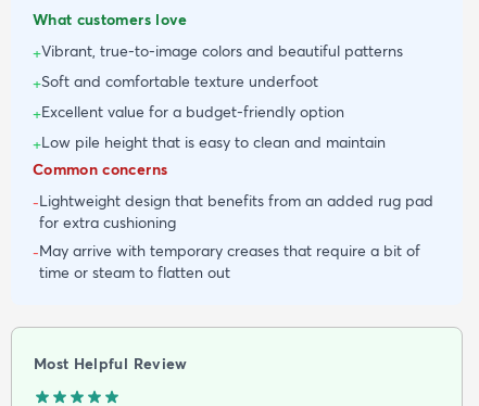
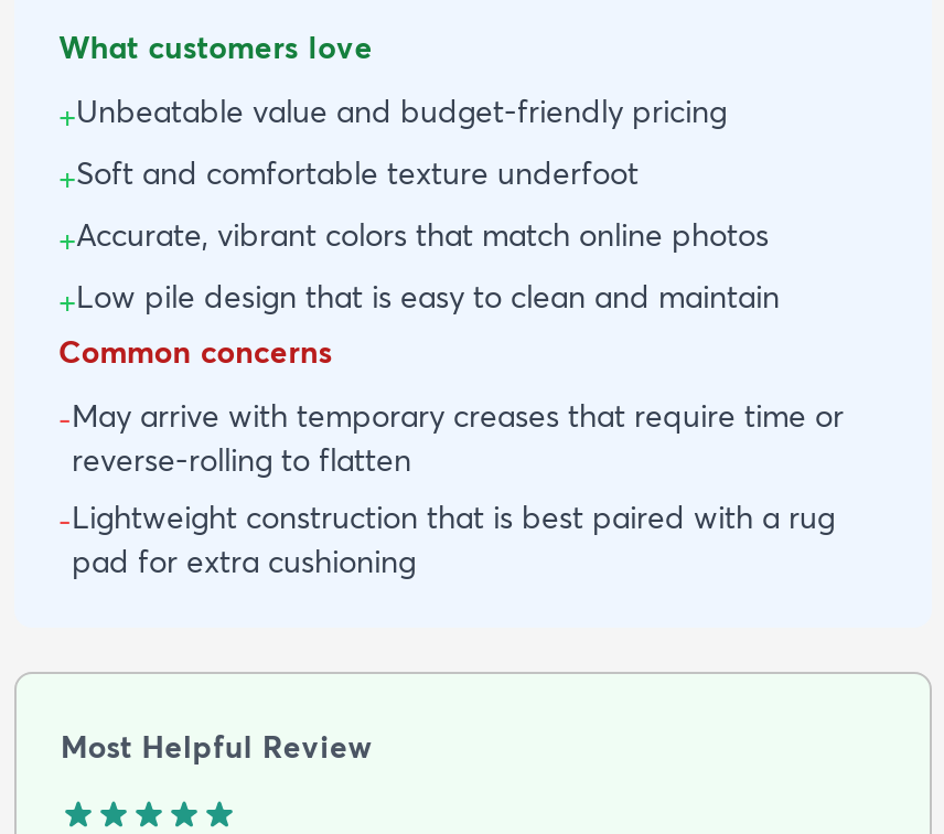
[33,41,403,63] +Vibrant, true-to-image colors and beautiful patterns -> [58,92,727,136] +Unbeatable value and budget-friendly pricing
[33,102,386,154] +Excellent value for a budget-friendly option | +Low pile height that is easy to clean and maintain -> [58,216,780,322] +Accurate, vibrant colors that match online photos | +Low pile design that is easy to clean and maintain
[33,191,433,282] -Lightweight design that benefits from an added rug pad | for extra cushioning | -May arrive with temporary creases that require a bit of | time or steam to flatten out -> [58,397,844,582] -May arrive with temporary creases that require time or | reverse-rolling to flatten | -Lightweight construction that is best paired with a rug | pad for extra cushioning

